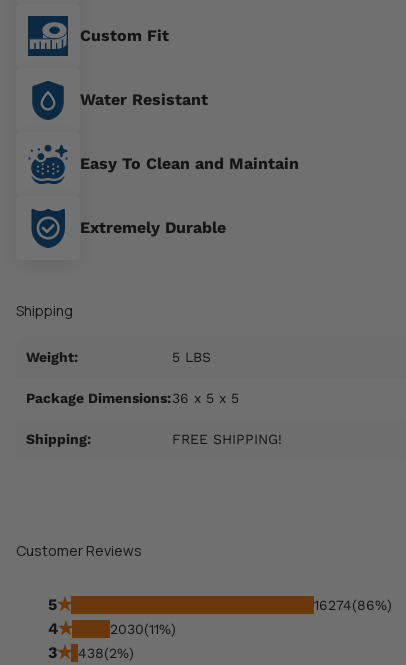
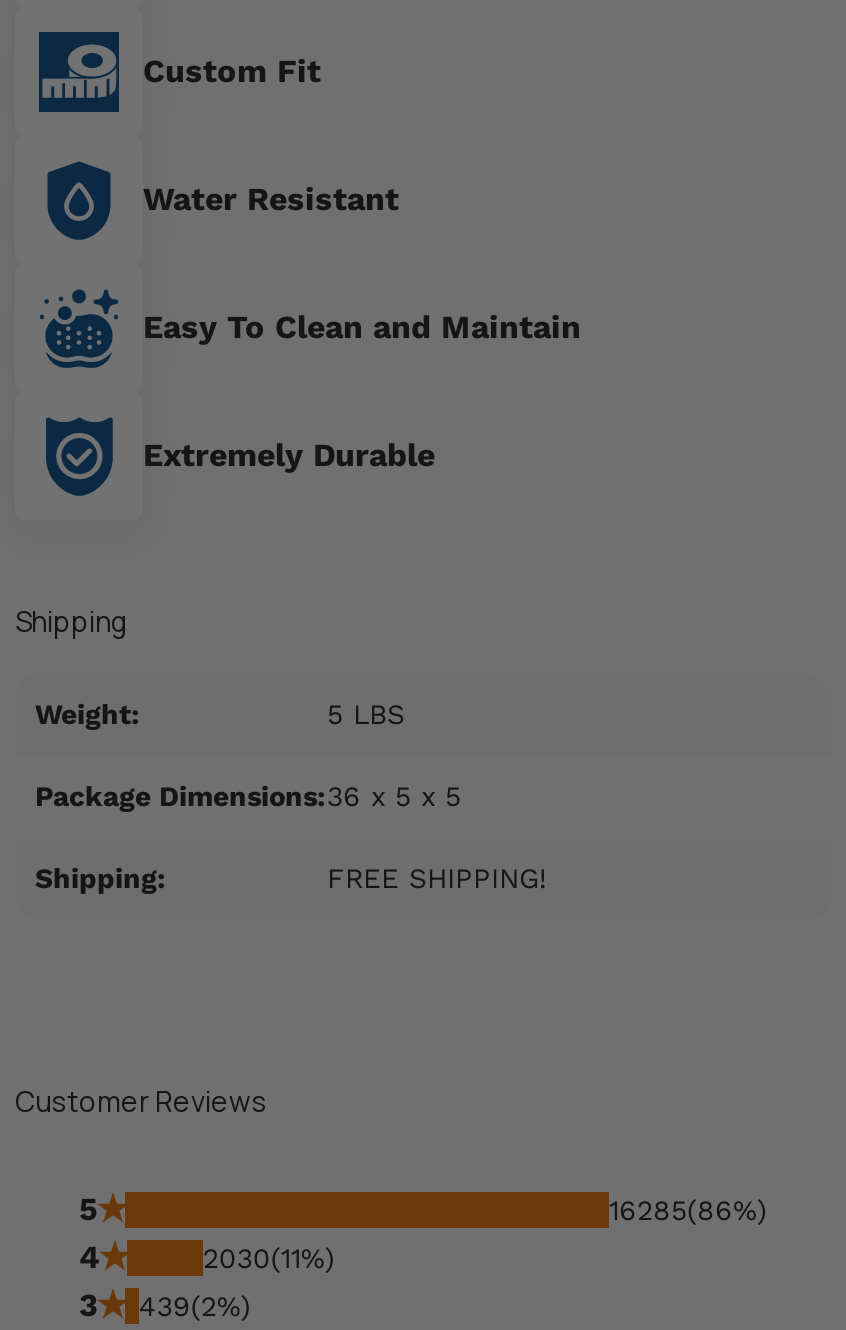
[314,596,392,612] 16274(86%) -> [609,1193,767,1225] 16285(86%)
[48,643,134,662] 3 438(2%) -> [79,1286,251,1324] 3 439(2%)

